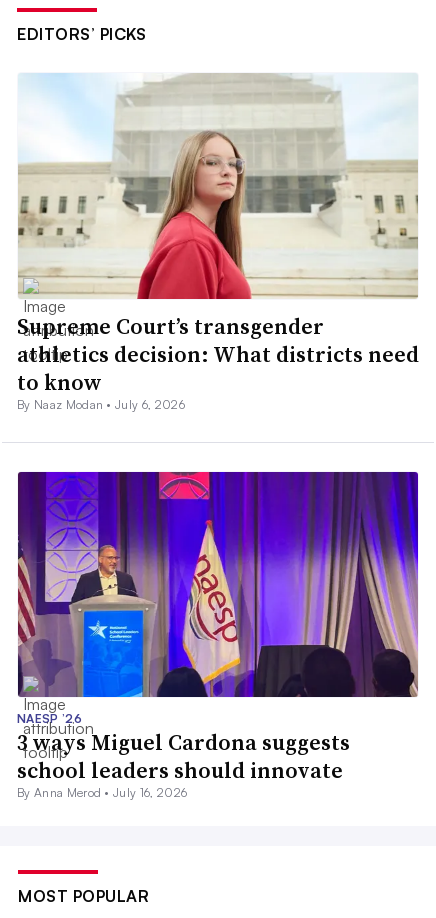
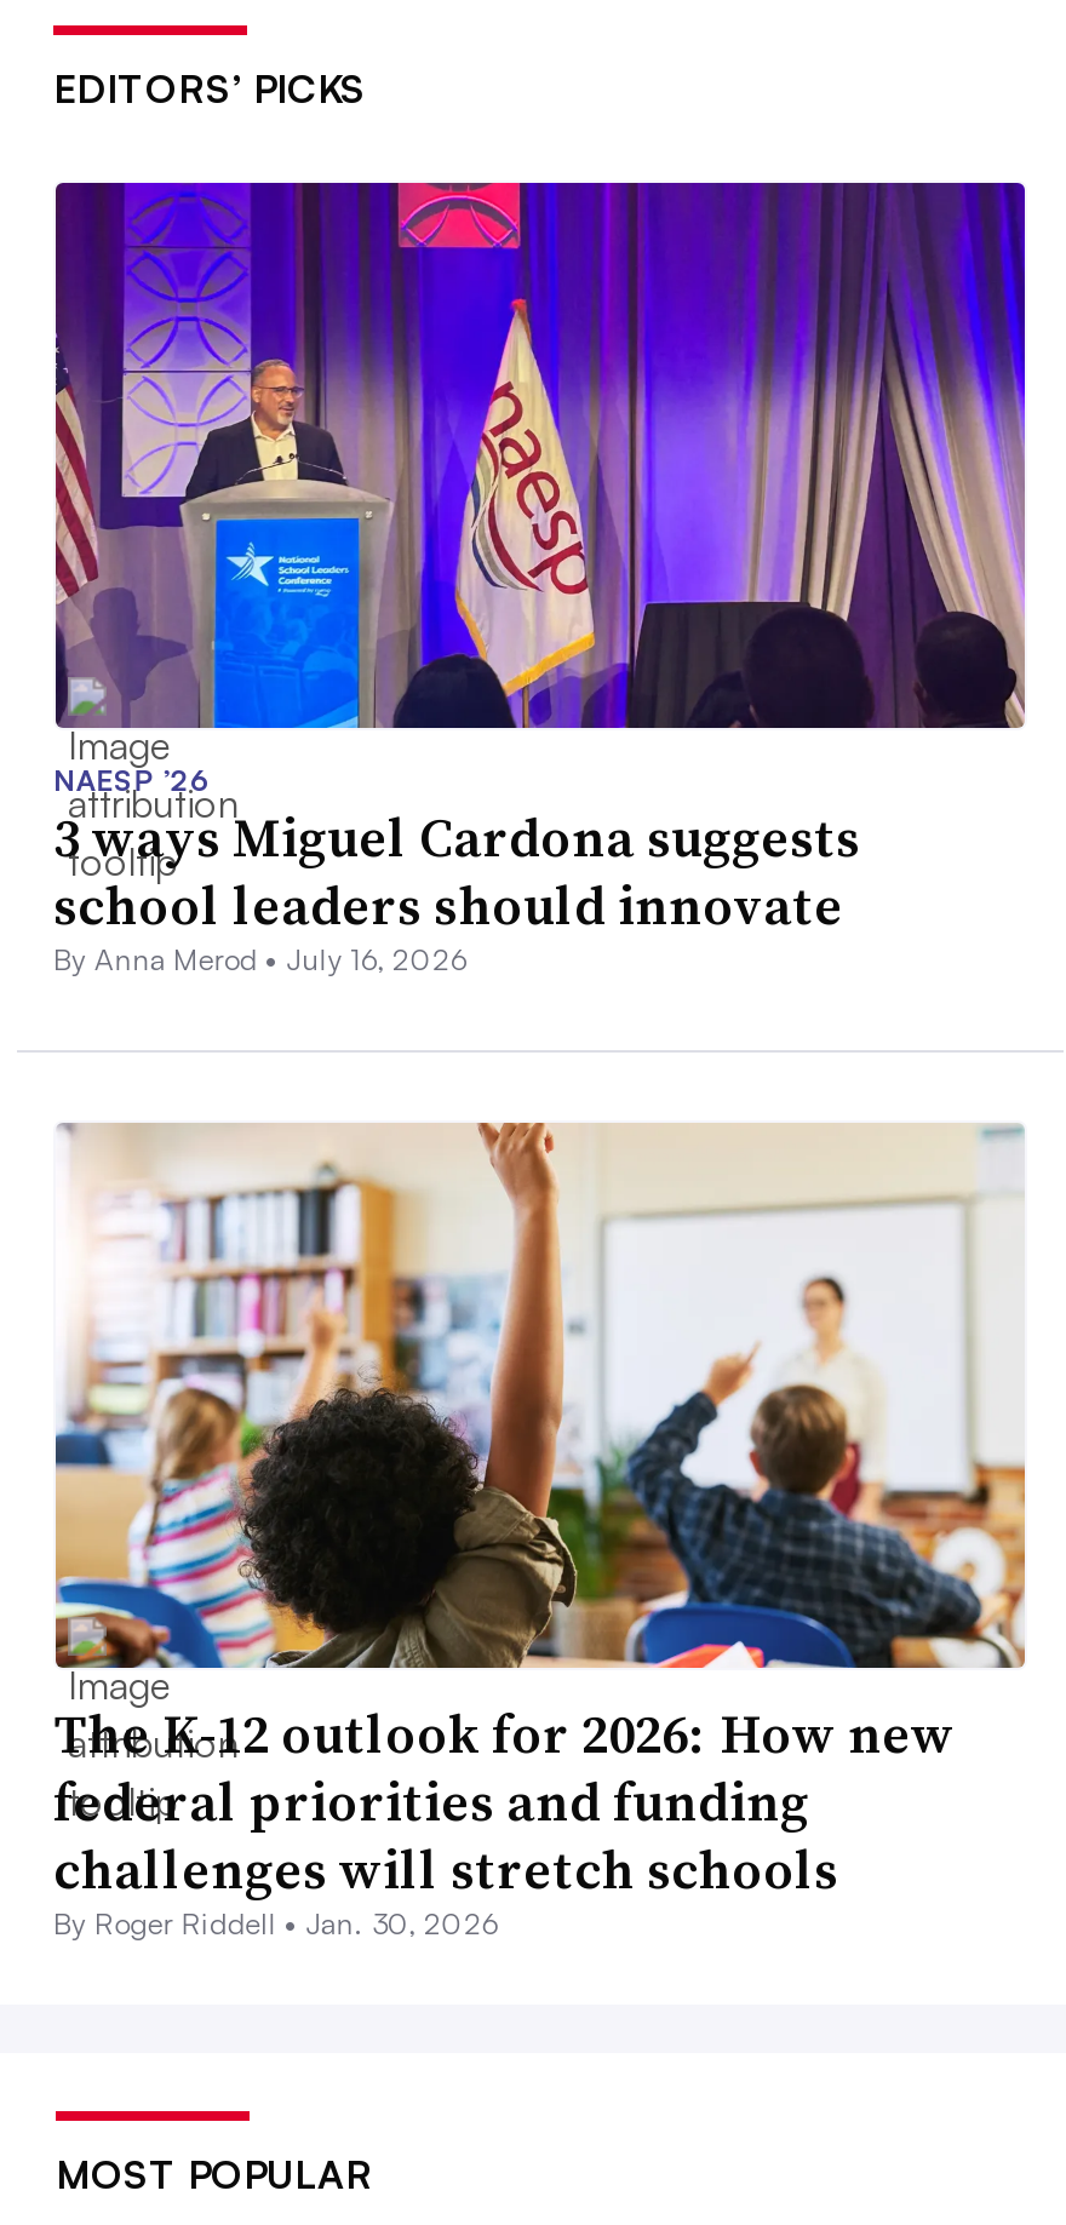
[17,73,419,412] [image] | Supreme Court’s transgender | athletics decision: What districts need | to know | By Naaz Modan • July 6, 2026 -> none
moved [17,470,420,800] -> [53,178,1030,979]: [image] | NAESP ’26 | 3 ways Miguel Cardona suggests | school leaders should innovate | By Anna Merod • July 16, 2026
none -> [53,1120,1027,1943] [image] | The K-12 outlook for 2026: How new | federal priorities and funding | challenges will stretch schools | By Roger Riddell • Jan. 30, 2026

